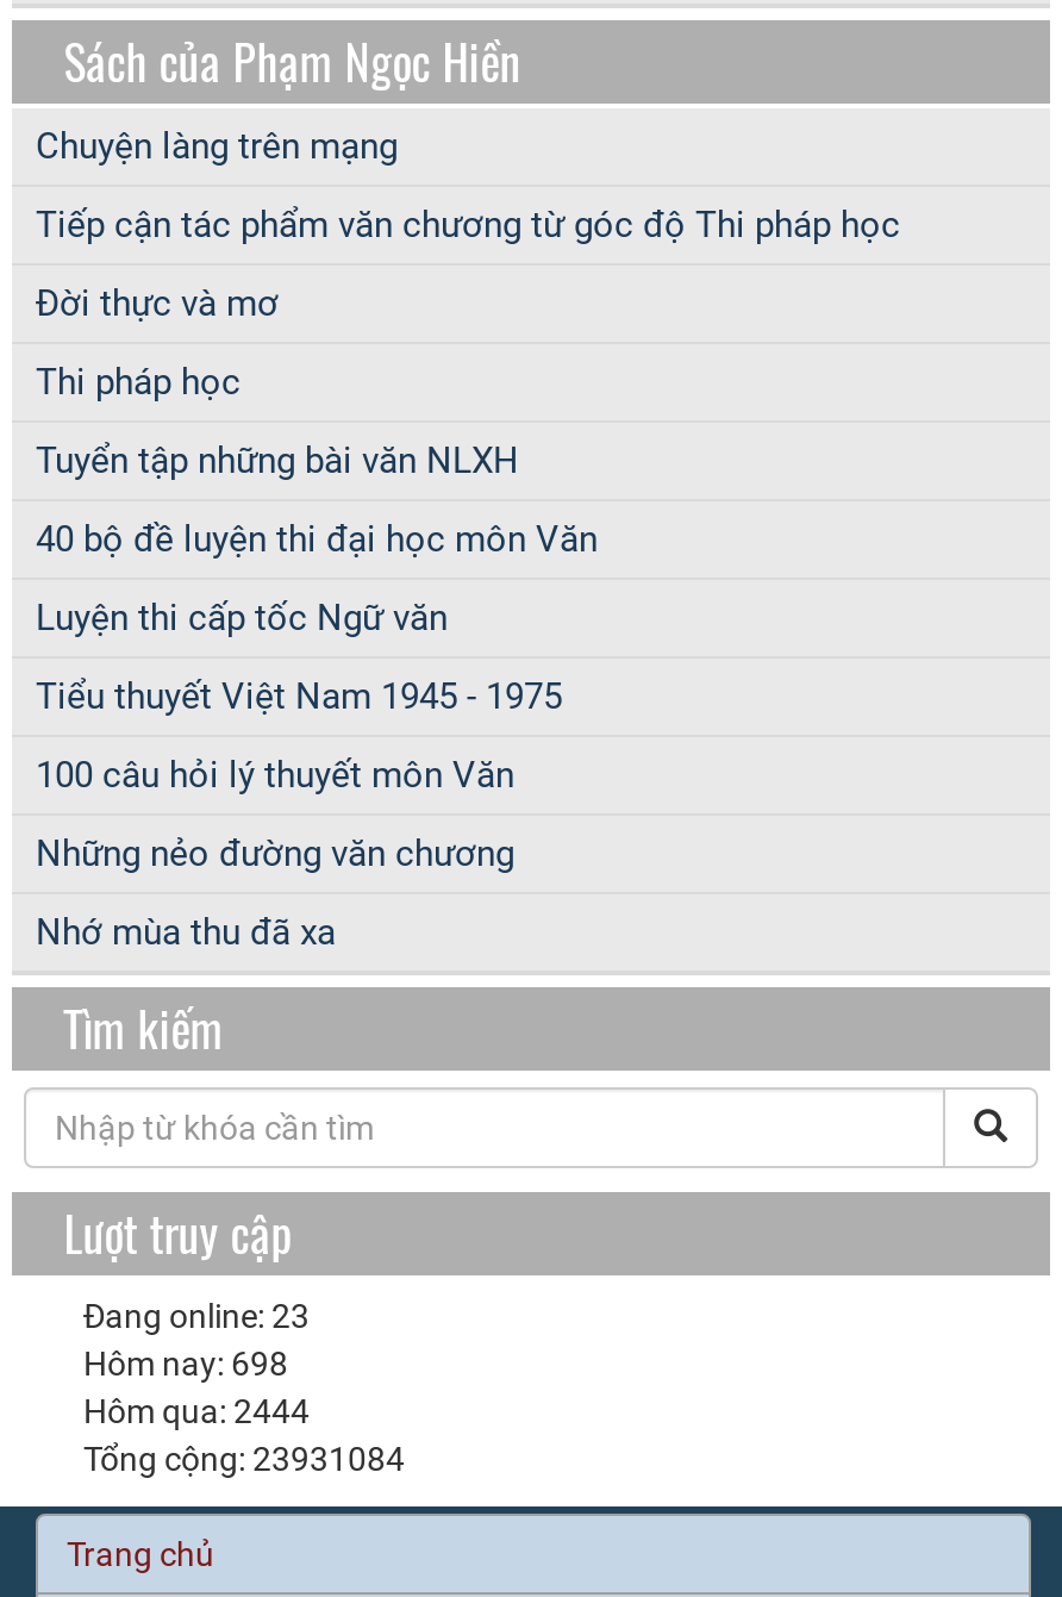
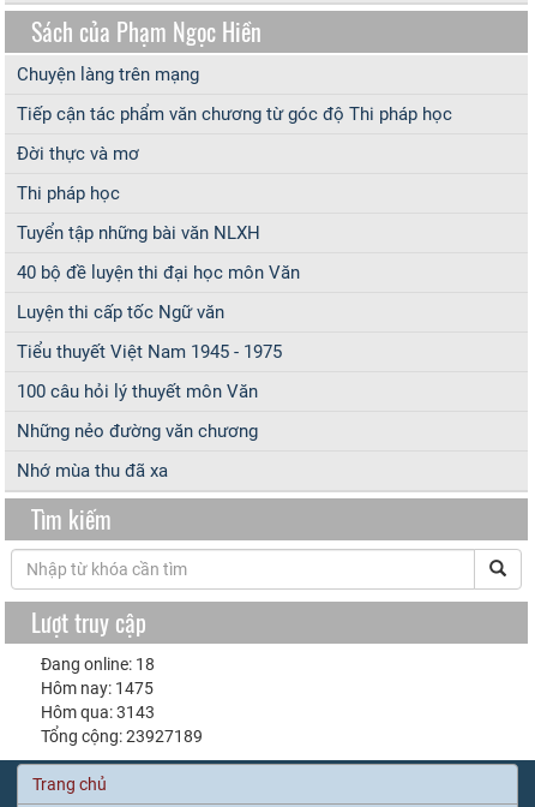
[83,1297,310,1335] Đang online: 23 -> [41,654,155,674] Đang online: 18
[83,1344,288,1382] Hôm nay: 698 -> [41,678,154,698] Hôm nay: 1475
[83,1392,310,1430] Hôm qua: 2444 -> [41,702,155,722] Hôm qua: 3143
[83,1440,405,1478] Tổng cộng: 23931084 -> [41,726,203,746] Tổng cộng: 23927189

